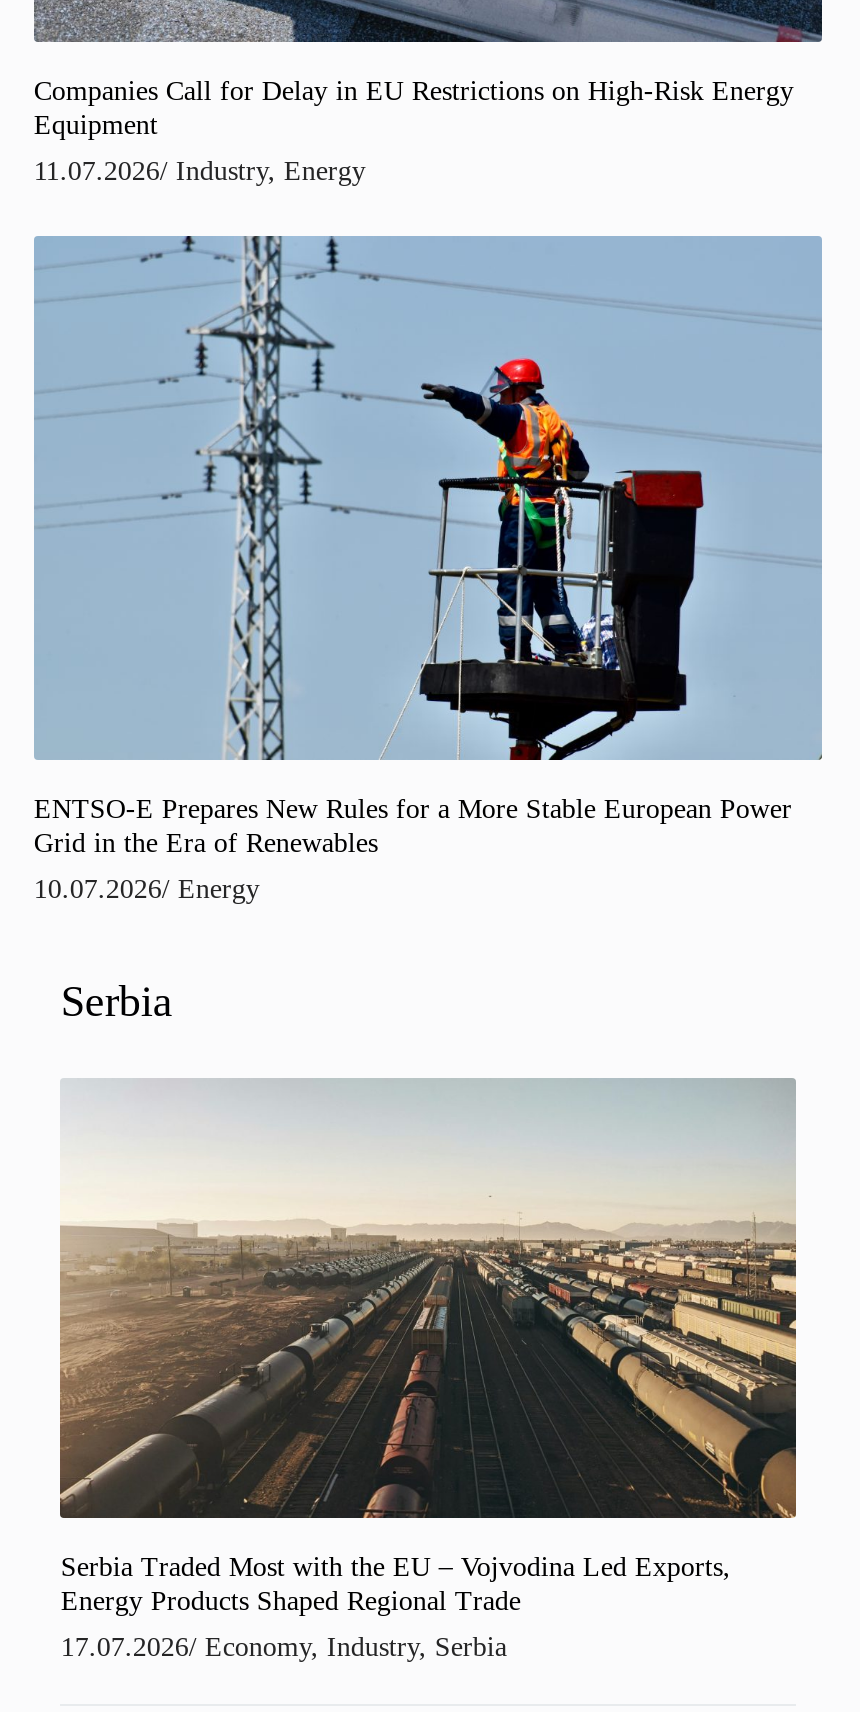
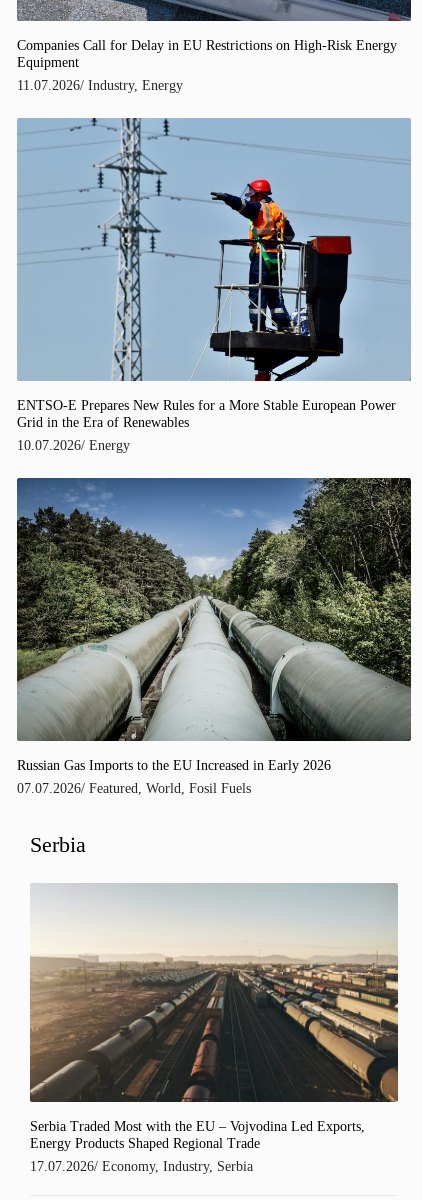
none -> [16,477,412,796] [image] | Russian Gas Imports to the EU Increased in Early 2026 | 07.07.2026/ Featured, World, Fosil Fuels

